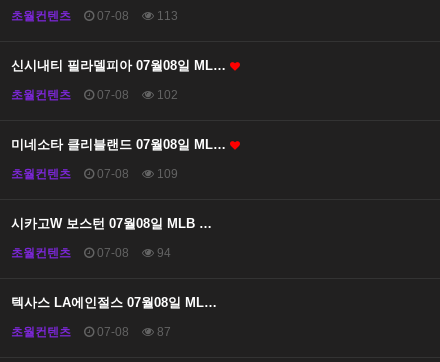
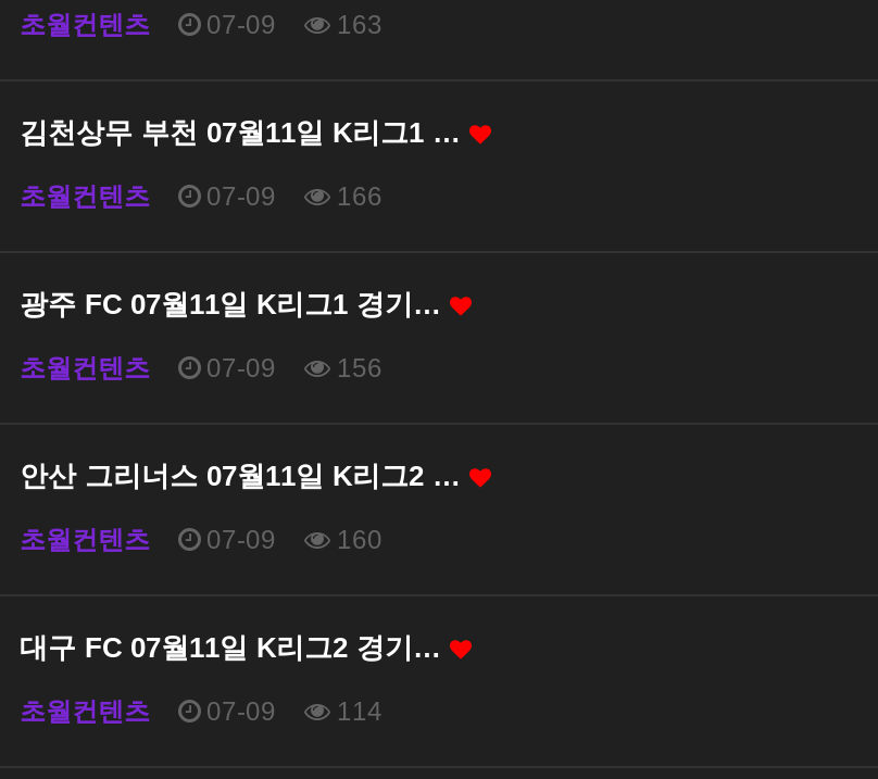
[94,9,178,23] 07-08 | 113 -> [200,11,382,41] 07-09 | 163
[11,58,230,73] 신시내티 필라델피아 07월08일 ML… -> [20,117,469,150] 김천상무 부천 07월11일 K리그1 …
[94,88,178,102] 07-08 | 102 -> [200,183,382,213] 07-09 | 166
[11,137,230,152] 미네소타 클리블랜드 07월08일 ML… -> [20,289,450,322] 광주 FC 07월11일 K리그1 경기…
[94,167,178,181] 07-08 | 109 -> [200,354,382,385] 07-09 | 156
[11,216,212,231] 시카고W 보스턴 07월08일 MLB … -> [20,461,469,493] 안산 그리너스 07월11일 K리그2 …
[94,246,171,260] 07-08 | 94 -> [200,526,382,556] 07-09 | 160
[11,295,217,310] 텍사스 LA에인절스 07월08일 ML… -> [20,632,450,665] 대구 FC 07월11일 K리그2 경기…
[94,325,171,339] 07-08 | 87 -> [200,698,382,728] 07-09 | 114

